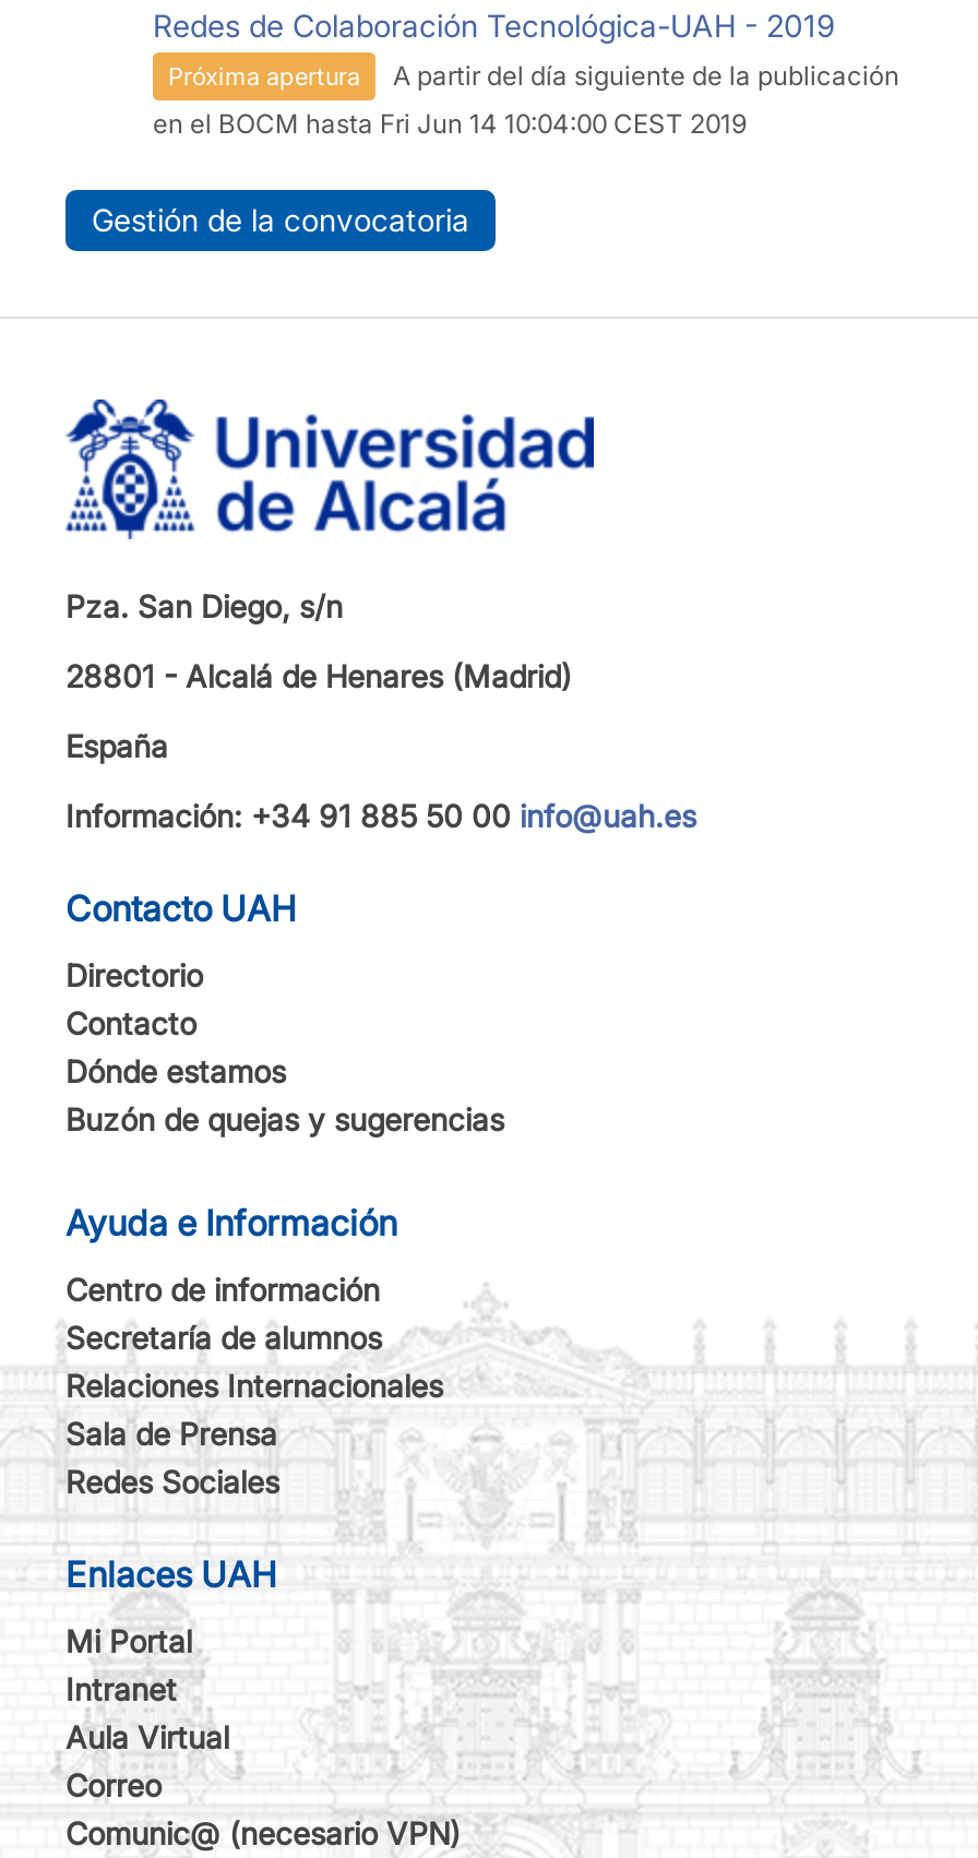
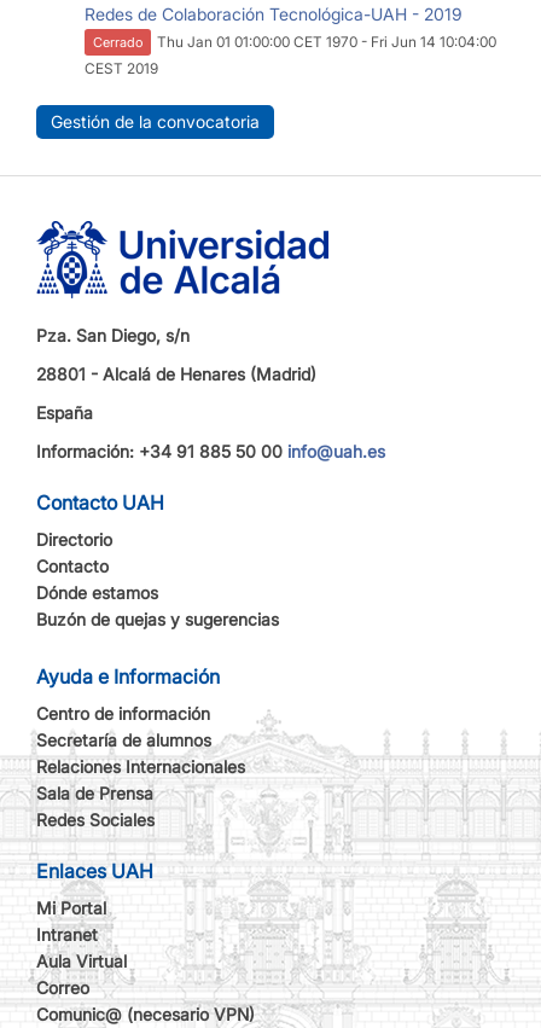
[168,59,899,91] Próxima apertura | A partir del día siguiente de la publicación -> [93,32,496,50] Cerrado | Thu Jan 01 01:00:00 CET 1970 - Fri Jun 14 10:04:00
[153,107,747,139] en el BOCM hasta Fri Jun 14 10:04:00 CEST 2019 -> [85,59,158,77] CEST 2019

